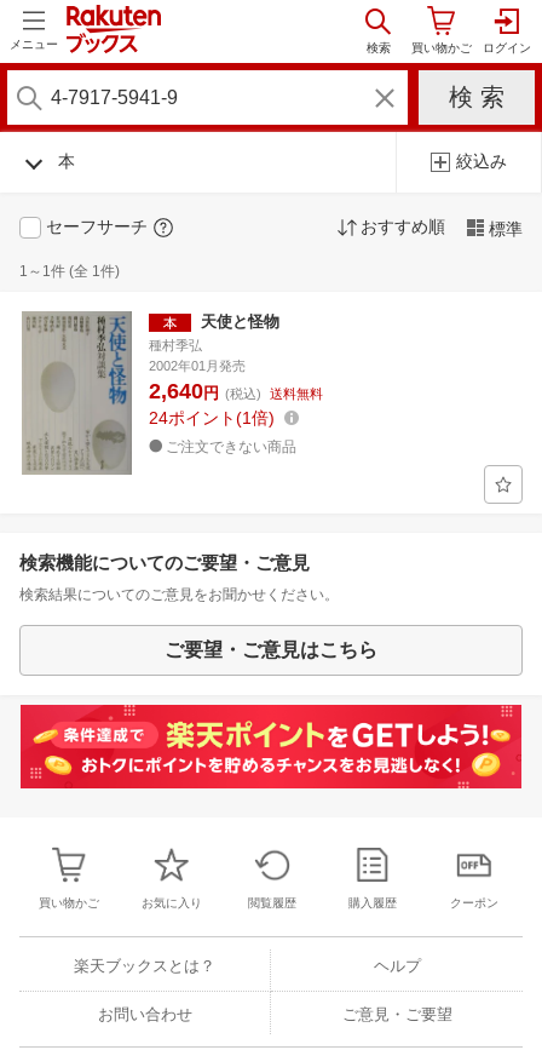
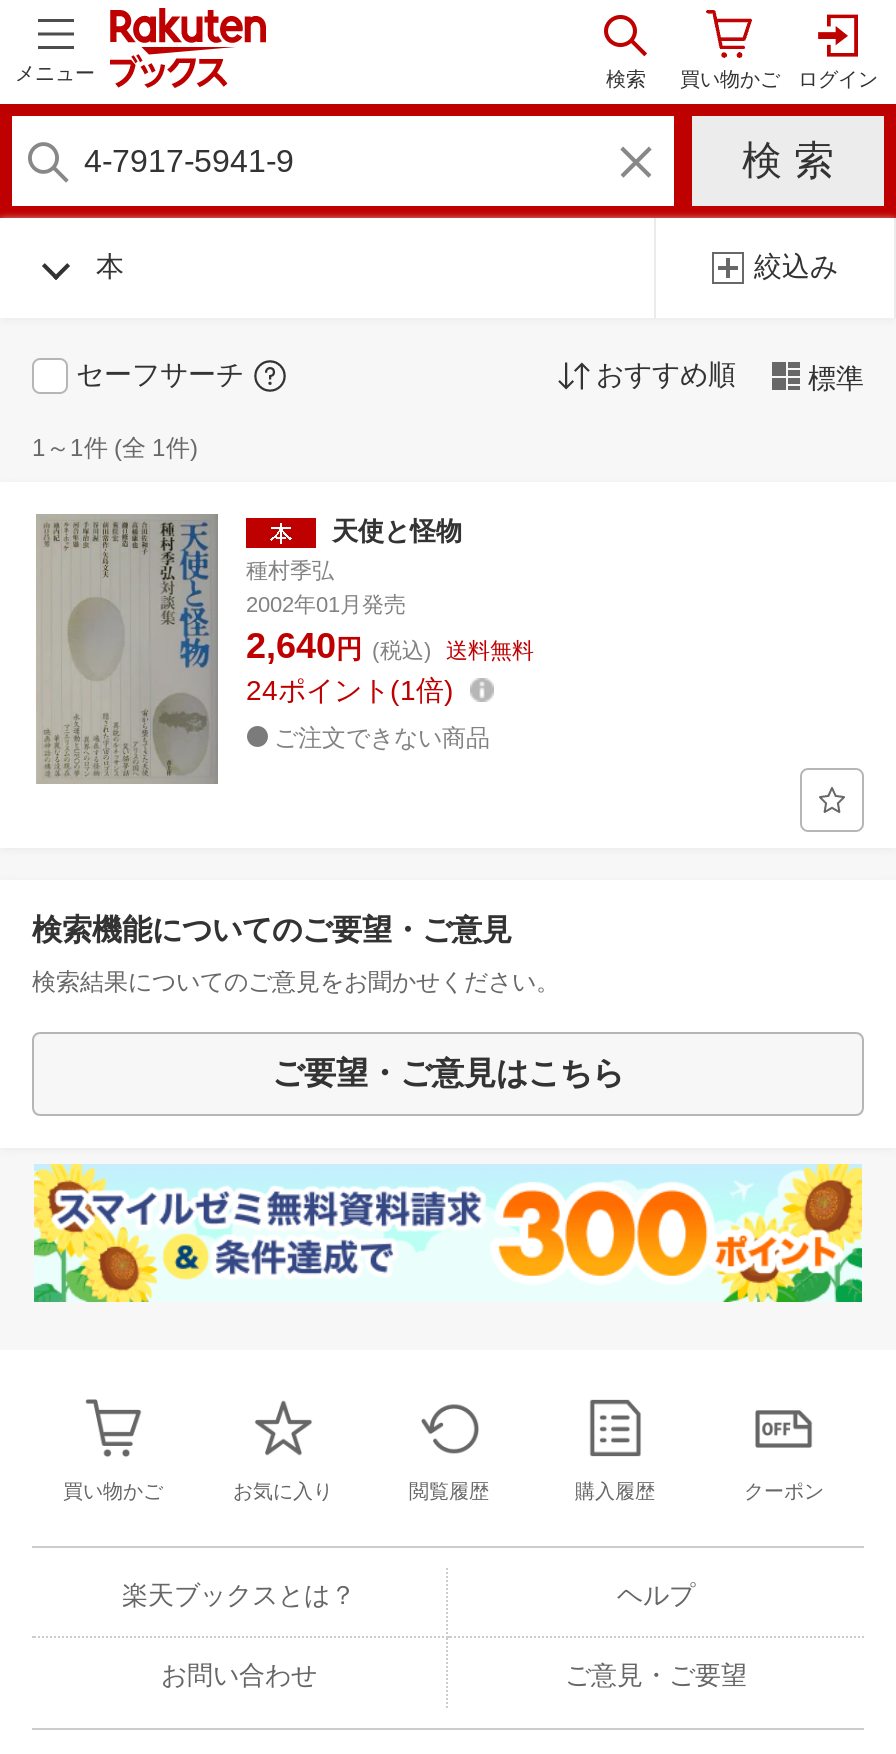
[19,704,523,790] [image] -> [32,1162,864,1304] [image]

